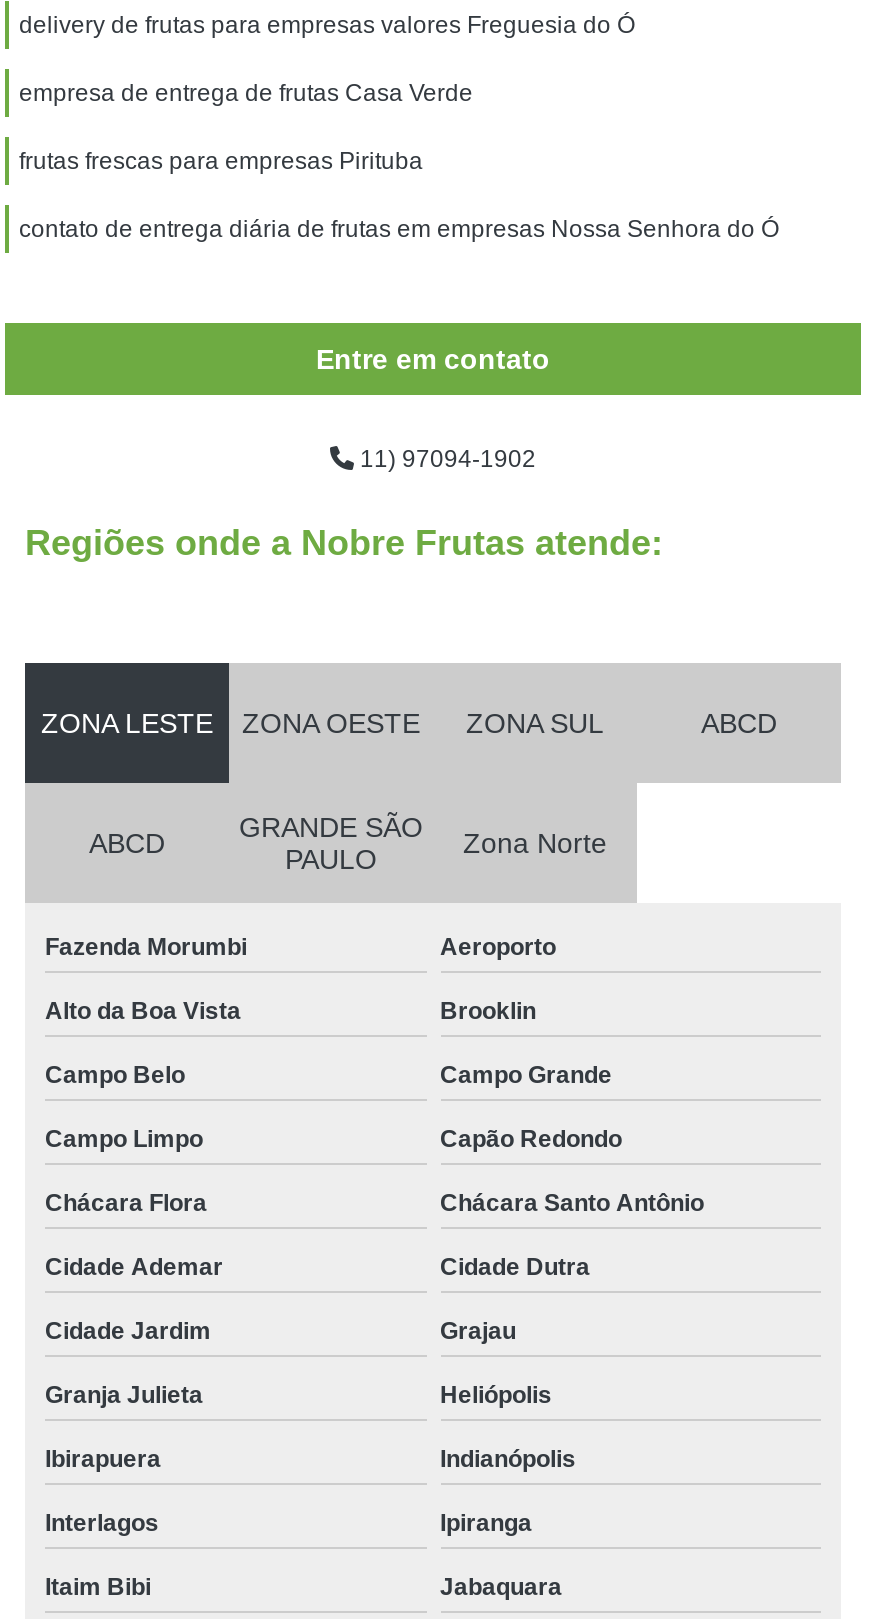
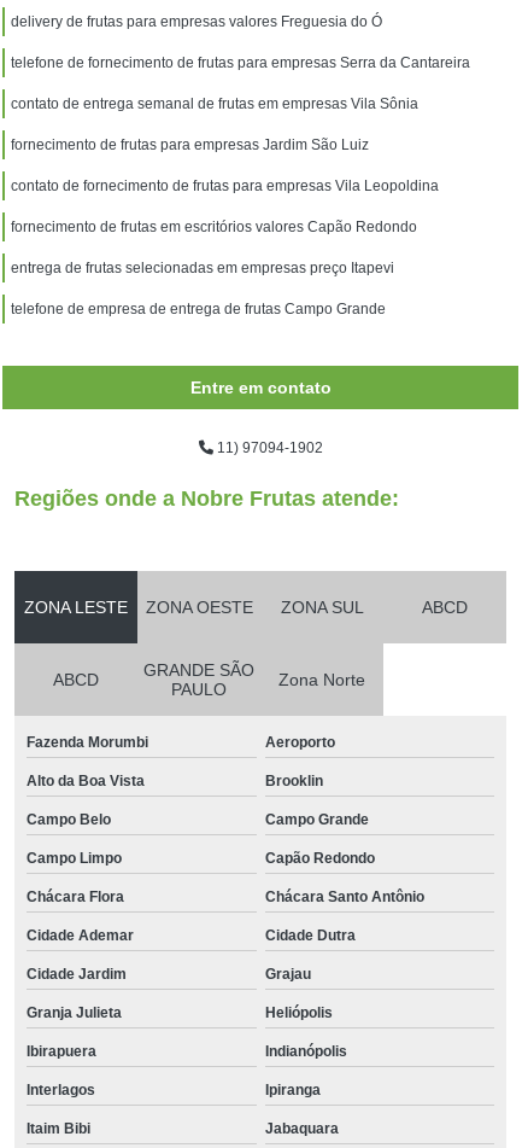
[19,79,779,243] empresa de entrega de frutas Casa Verde | frutas frescas para empresas Pirituba | contato de entrega diária de frutas em empresas Nossa Senhora do Ó -> [11,54,470,317] telefone de fornecimento de frutas para empresas Serra da Cantareira | contato de entrega semanal de frutas em empresas Vila Sônia | fornecimento de frutas para empresas Jardim São Luiz | contato de fornecimento de frutas para empresas Vila Leopoldina | fornecimento de frutas em escritórios valores Capão Redondo | entrega de frutas selecionadas em empresas preço Itapevi | telefone de empresa de entrega de frutas Campo Grande

